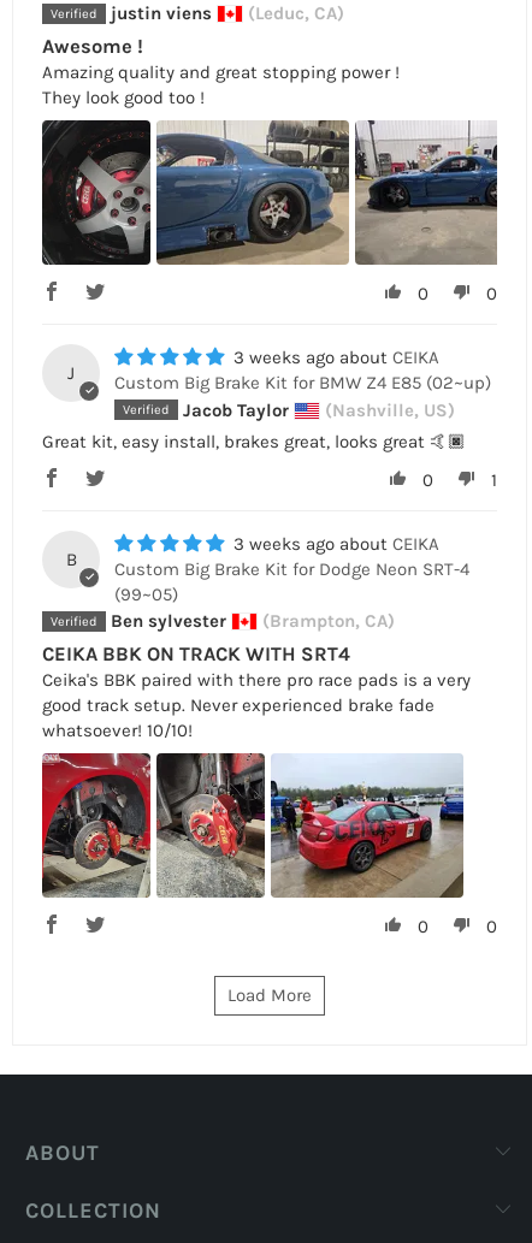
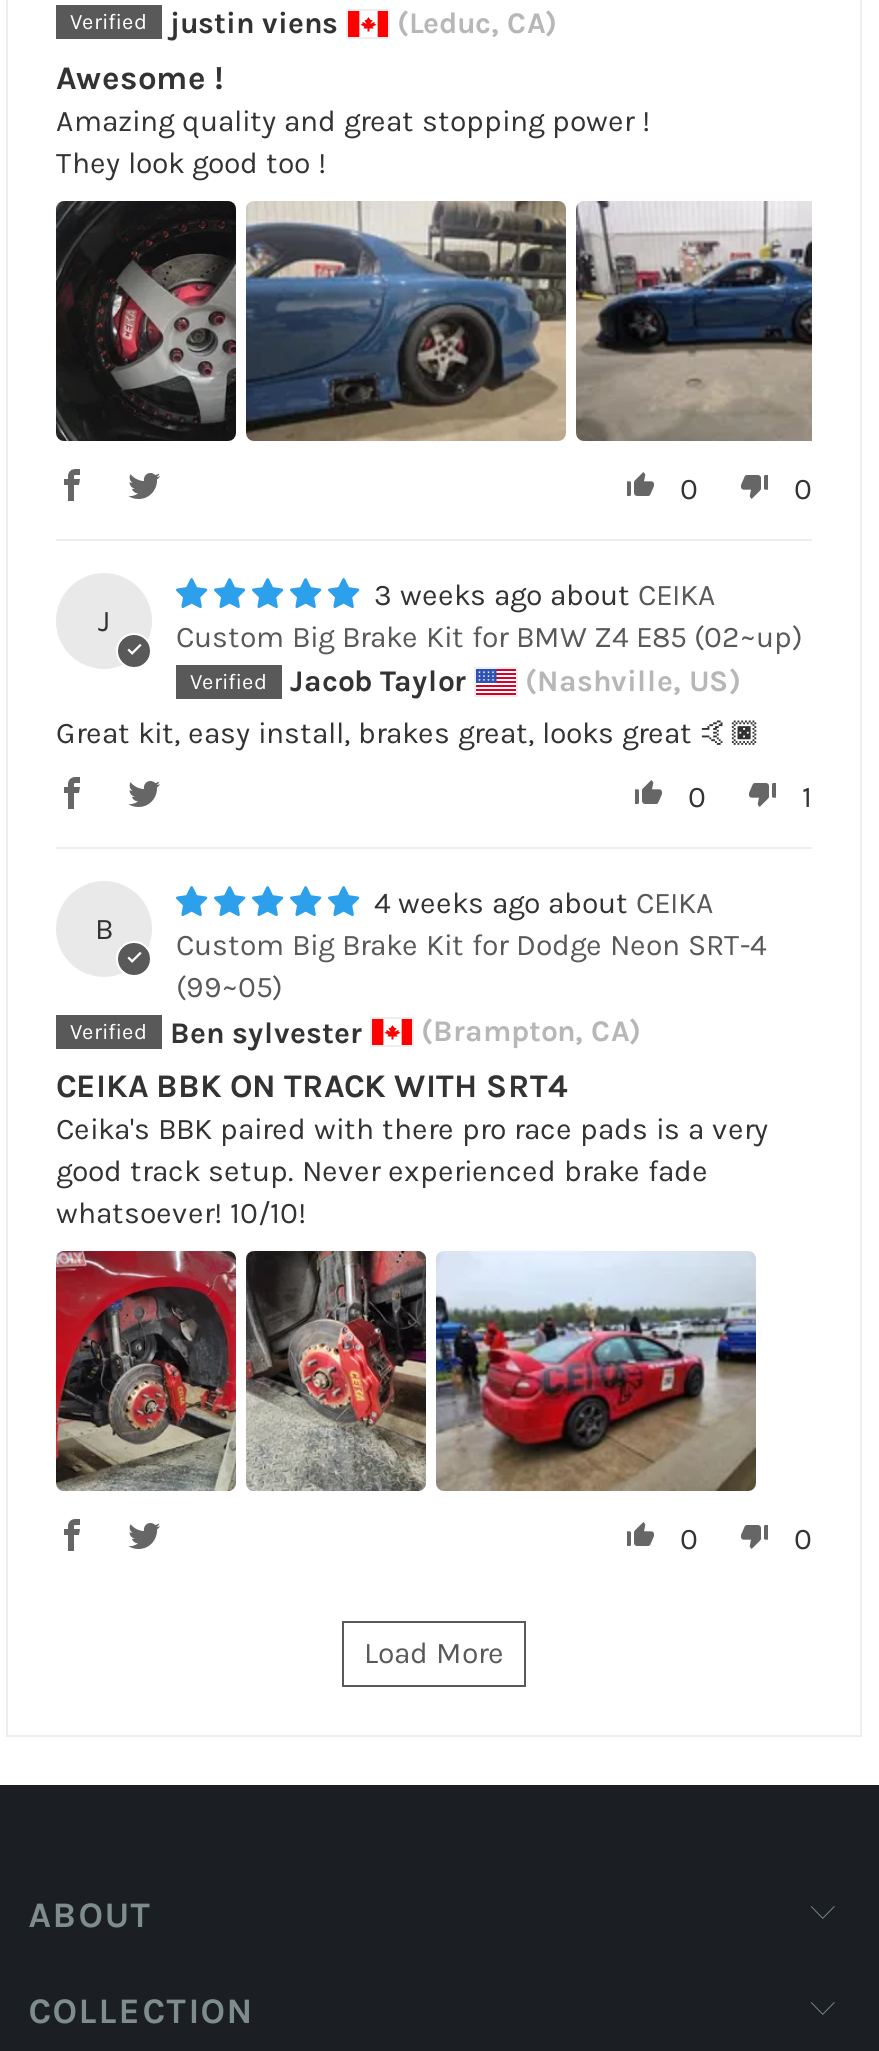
[234,533,335,554] 3 weeks ago -> [374,885,540,921] 4 weeks ago

